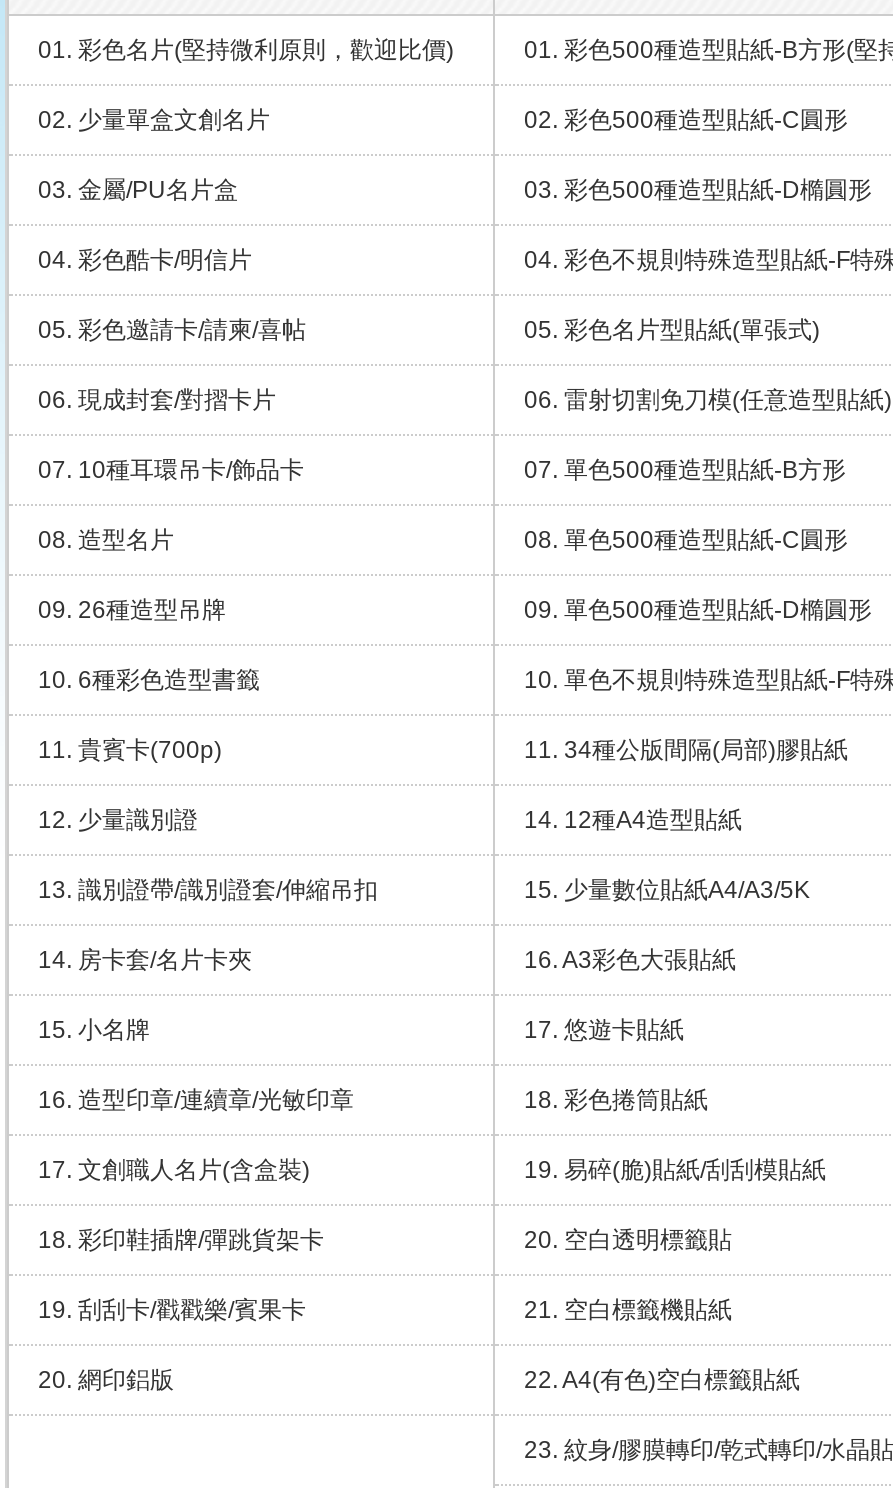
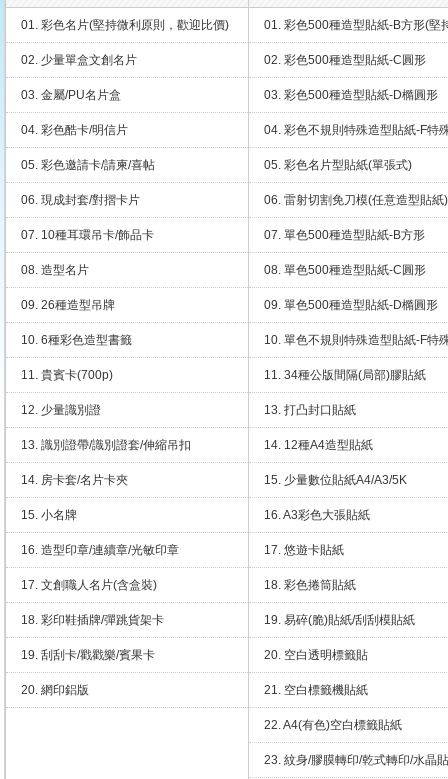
none -> [263,403,355,417] 13. 打凸封口貼紙

